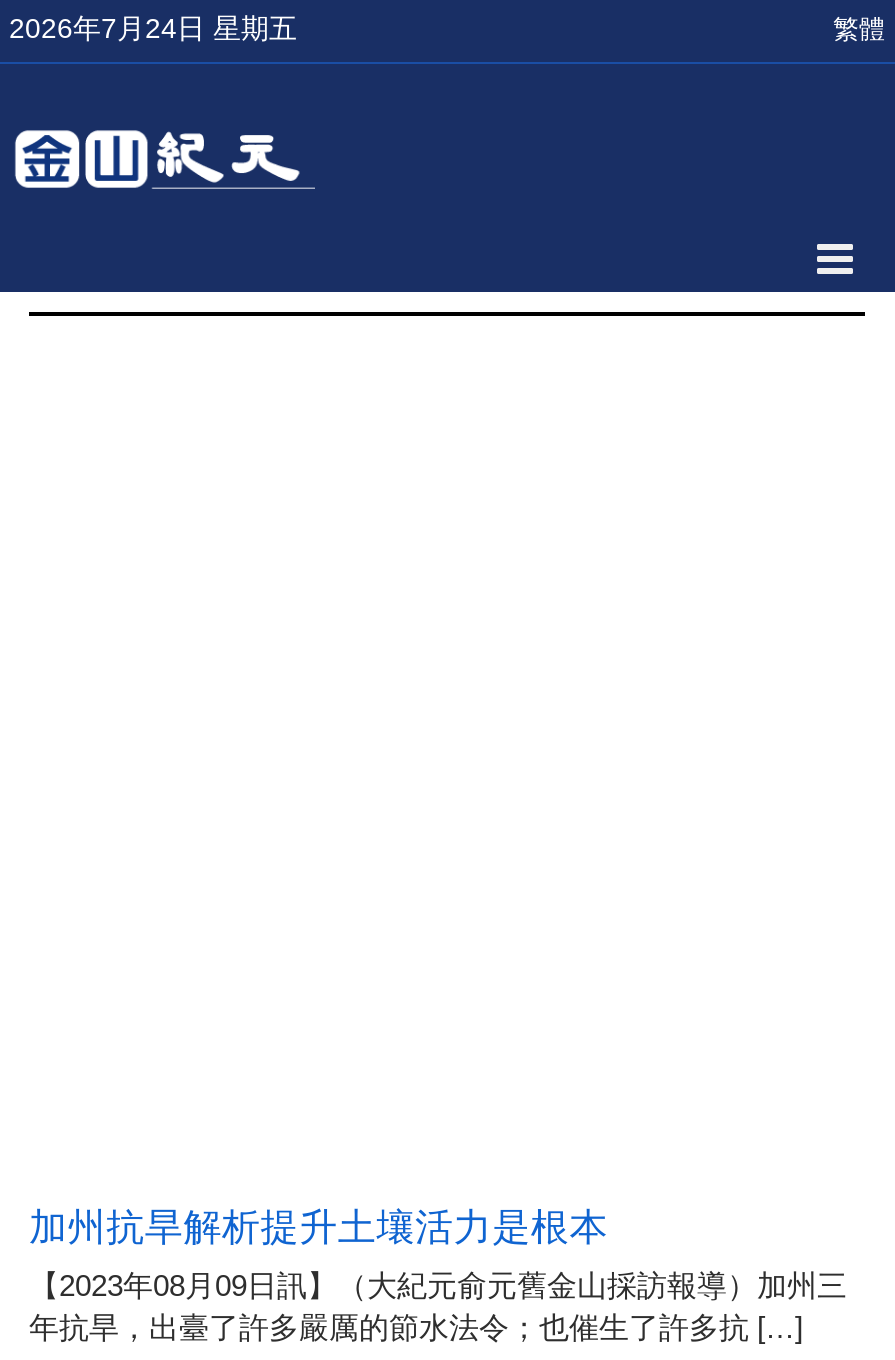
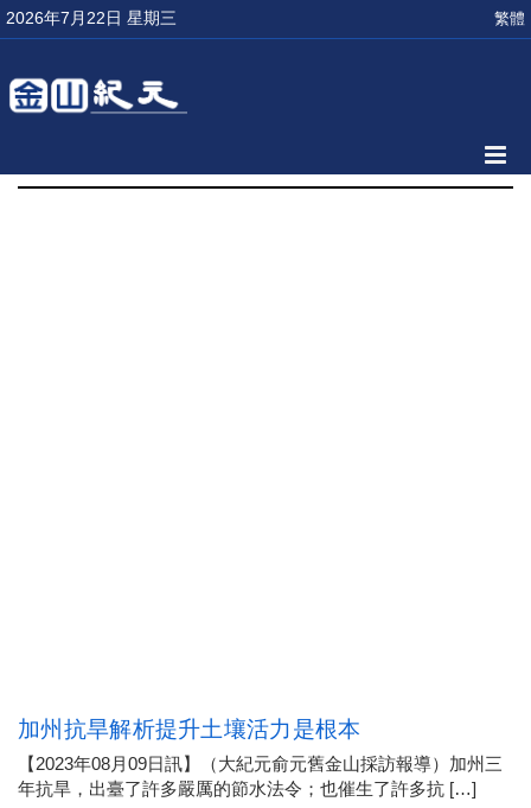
[9,12,297,44] 2026年7月24日 星期五 -> [6,8,177,27] 2026年7月22日 星期三

